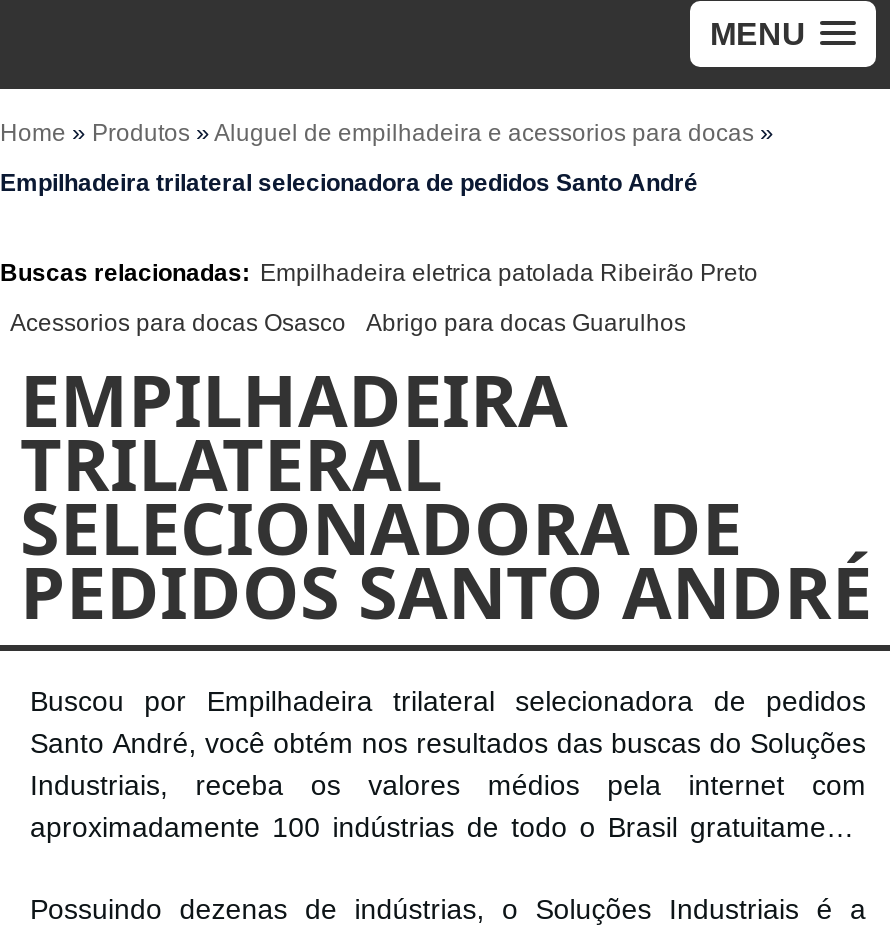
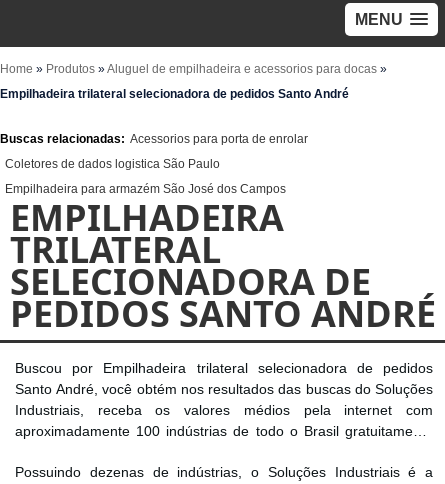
[0,259,758,337] Buscas relacionadas: Empilhadeira eletrica patolada Ribeirão Preto | Acessorios para docas Osasco | Abrigo para docas Guarulhos -> [0,132,308,196] Buscas relacionadas: Acessorios para porta de enrolar | Coletores de dados logistica São Paulo | Empilhadeira para armazém São José dos Campos

